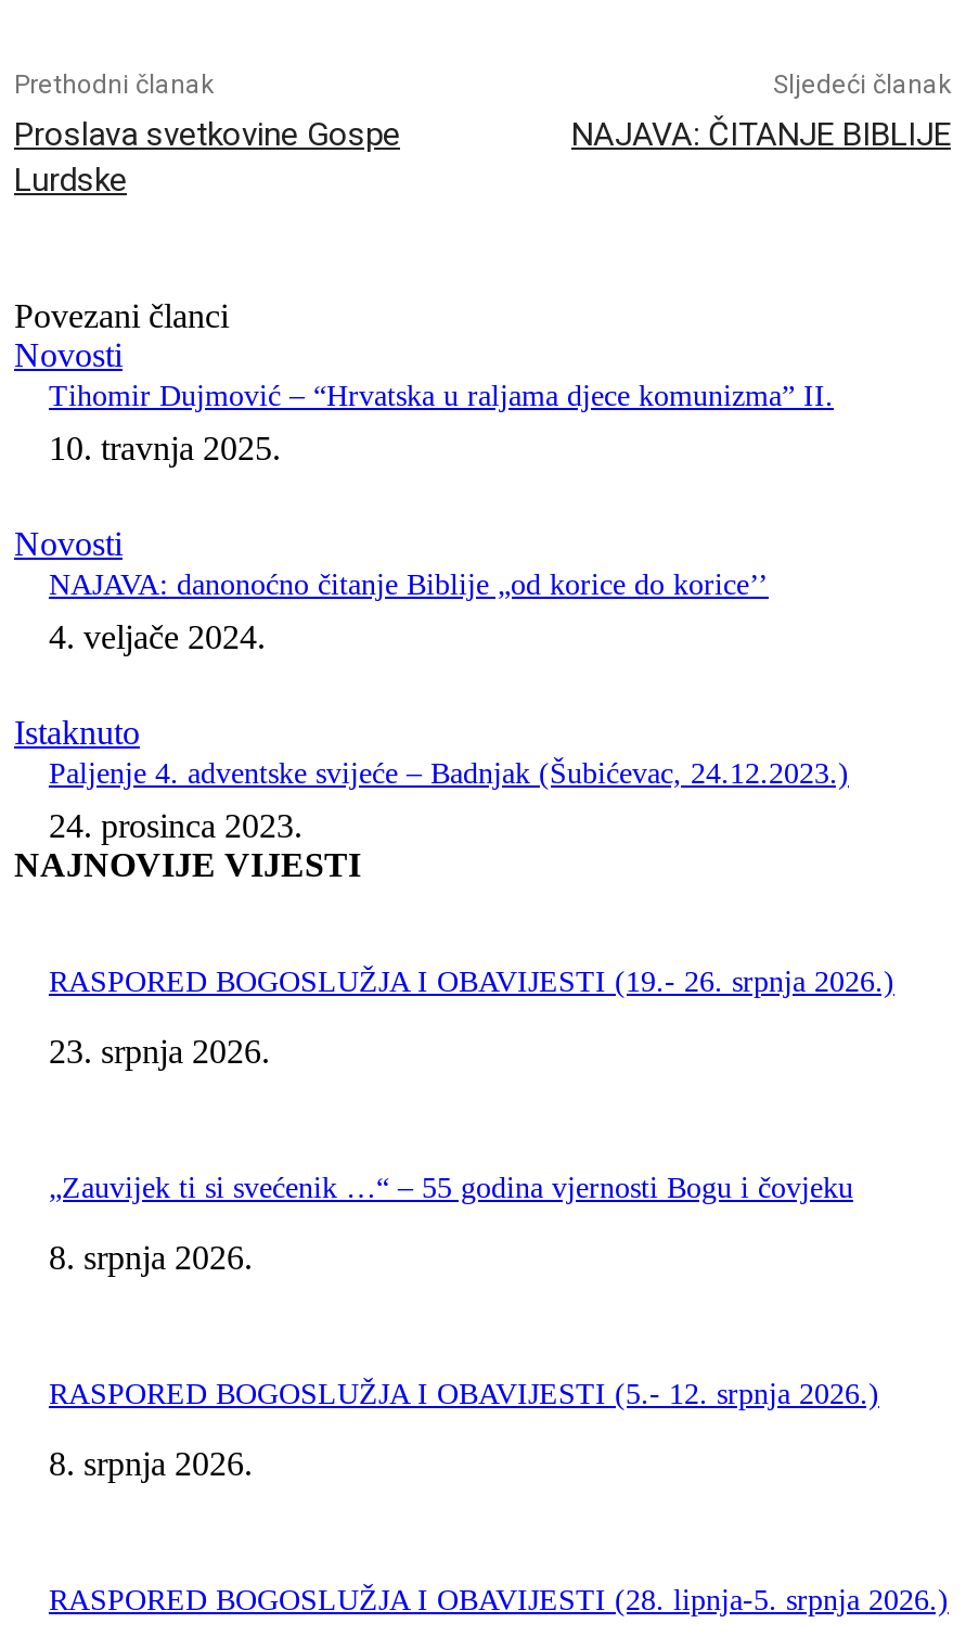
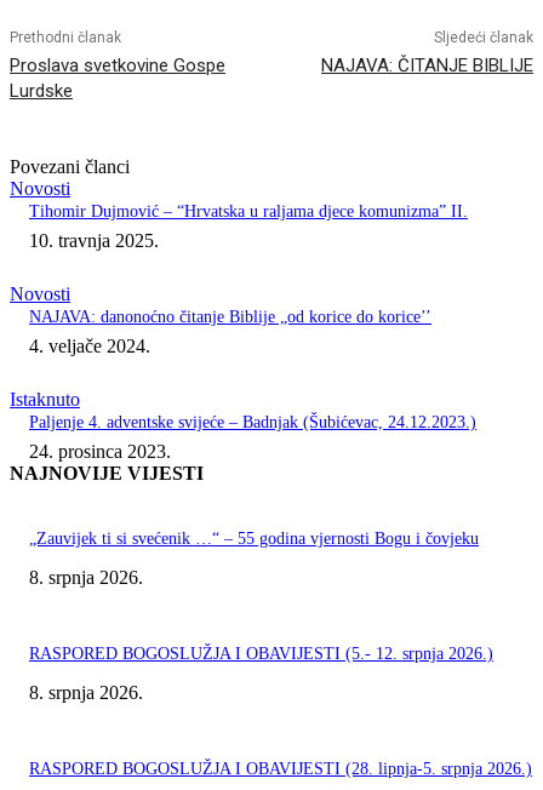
[49,966,894,1070] RASPORED BOGOSLUŽJA I OBAVIJESTI (19.- 26. srpnja 2026.) | 23. srpnja 2026. -> none

